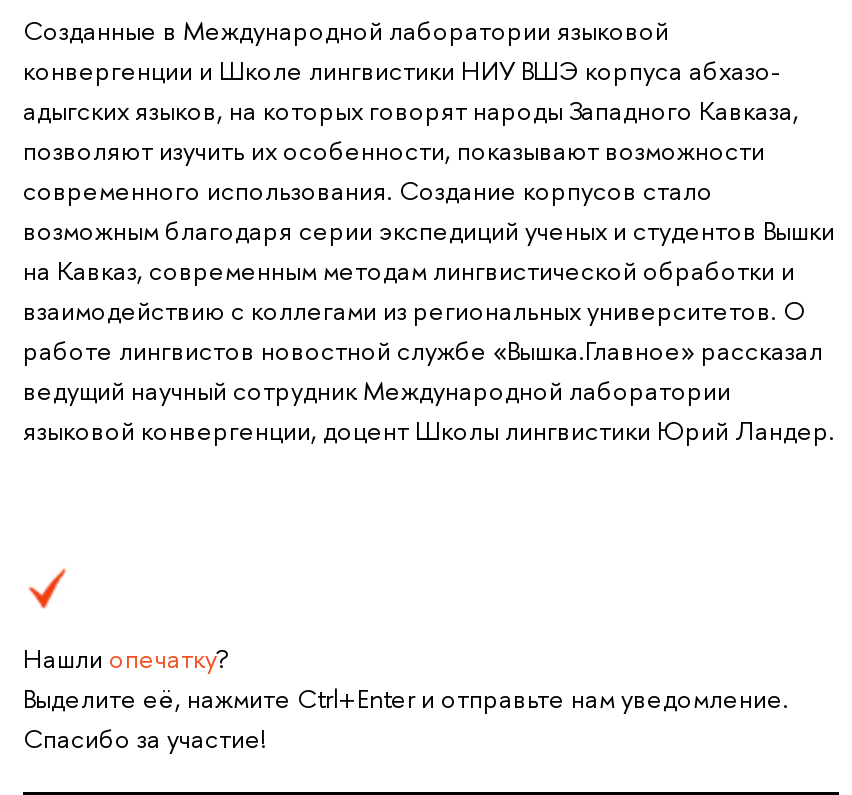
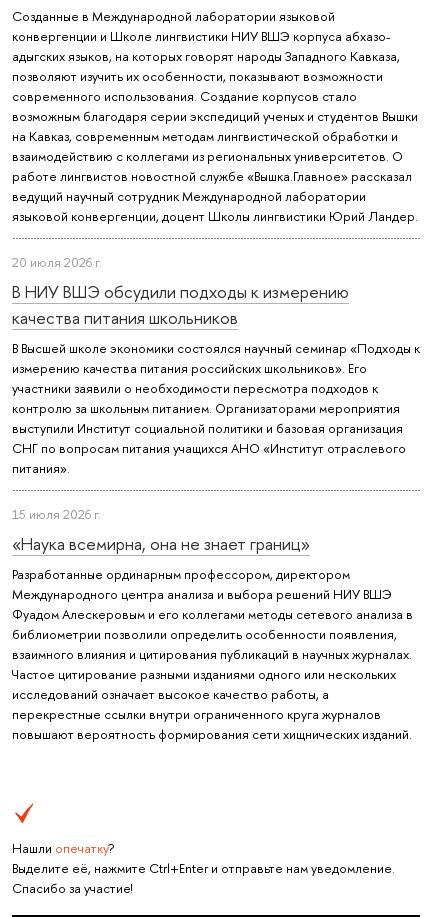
none -> [12,253,420,743] 20 июля 2026 г. | В НИУ ВШЭ обсудили подходы к измерению | качества питания школьников | В Высшей школе экономики состоялся научный семинар «Подходы к | измерению качества питания российских школьников». Его | участники заявили о необходимости пересмотра подходов к | контролю за школьным питанием. Организаторами мероприятия | выступили Институт социальной политики и базовая организация | СНГ по вопросам питания учащихся АНО «Институт отраслевого | питания». | 15 июля 2026 г. | «Наука всемирна, она не знает границ» | Разработанные ординарным профессором, директором | Международного центра анализа и выбора решений НИУ ВШЭ | Фуадом Алескеровым и его коллегами методы сетевого анализа в | библиометрии позволили определить особенности появления, | взаимного влияния и цитирования публикаций в научных журналах. | Частое цитирование разными изданиями одного или нескольких | исследований означает высокое качество работы, а | перекрестные ссылки внутри ограниченного круга журналов | повышают вероятность формирования сети хищнических изданий.

